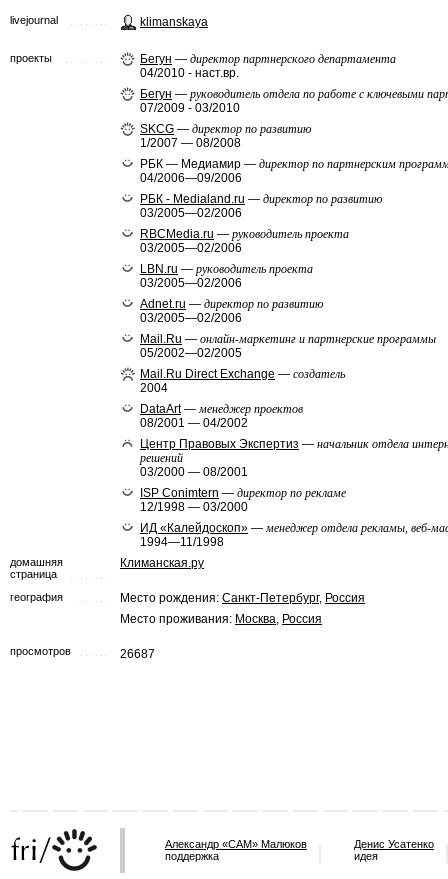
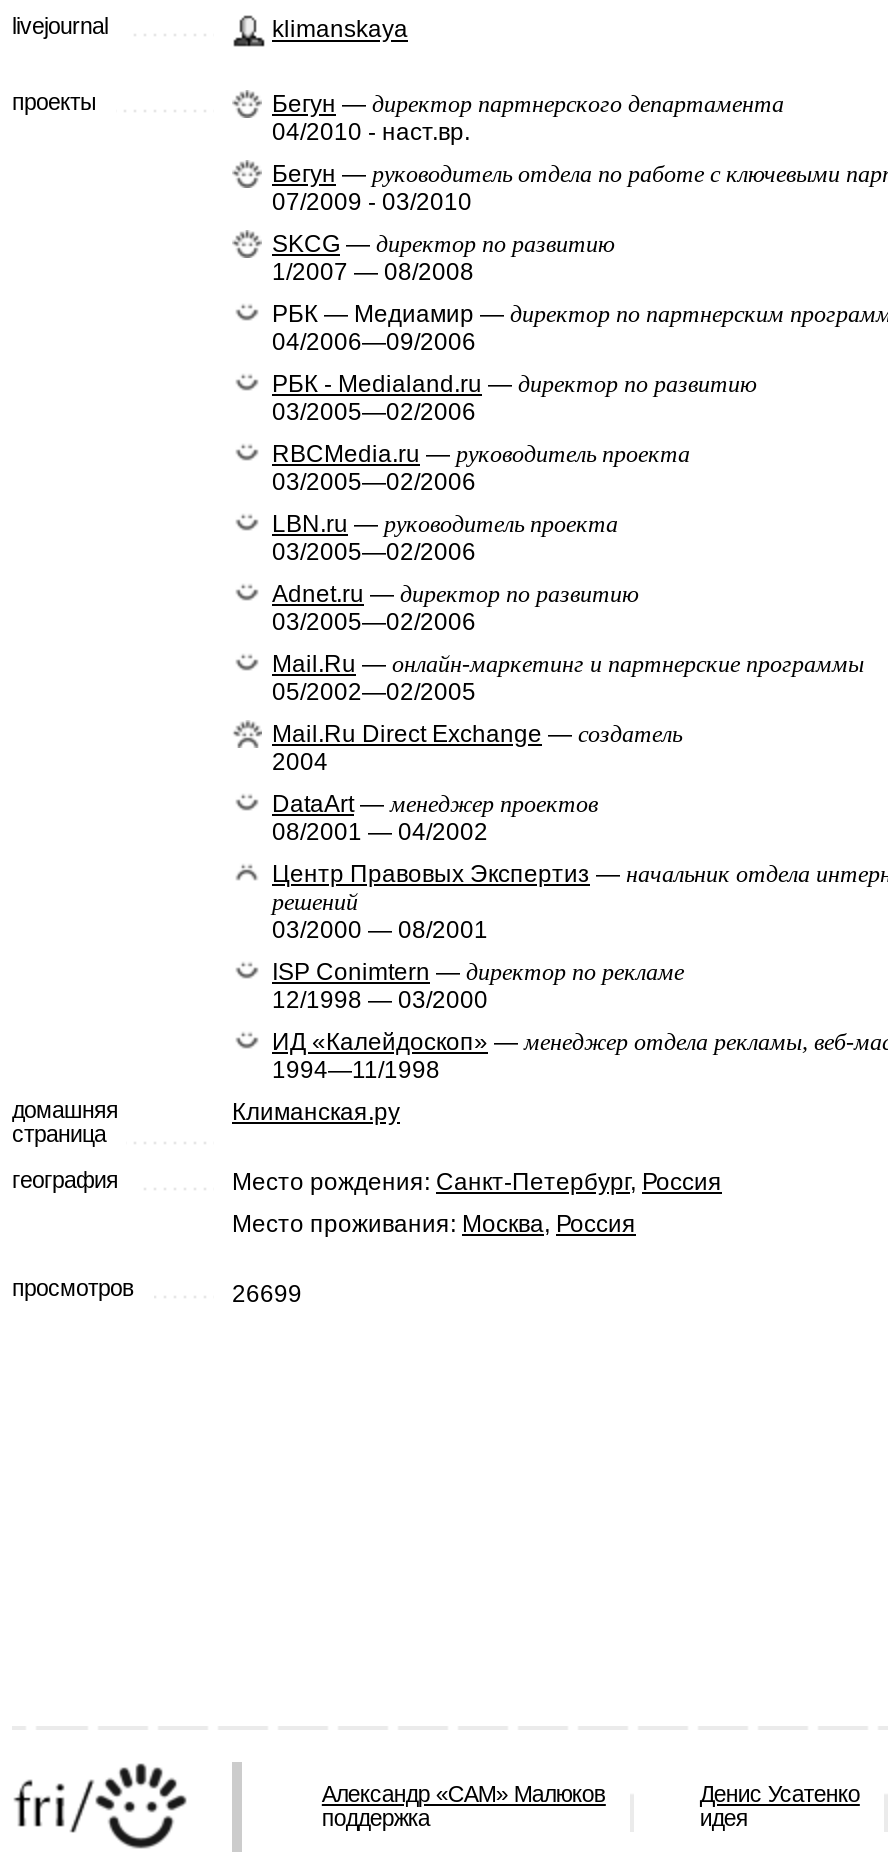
[120,647,155,661] 26687 -> [232,1280,302,1308] 26699

